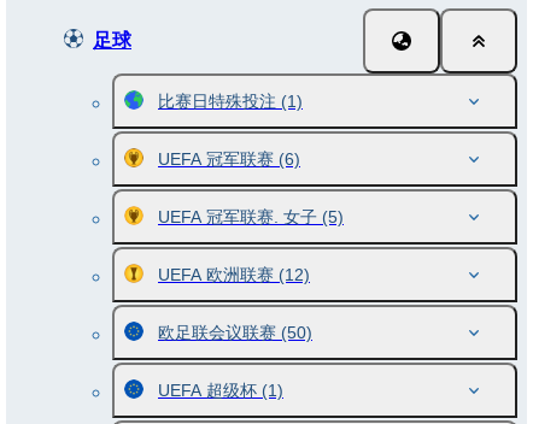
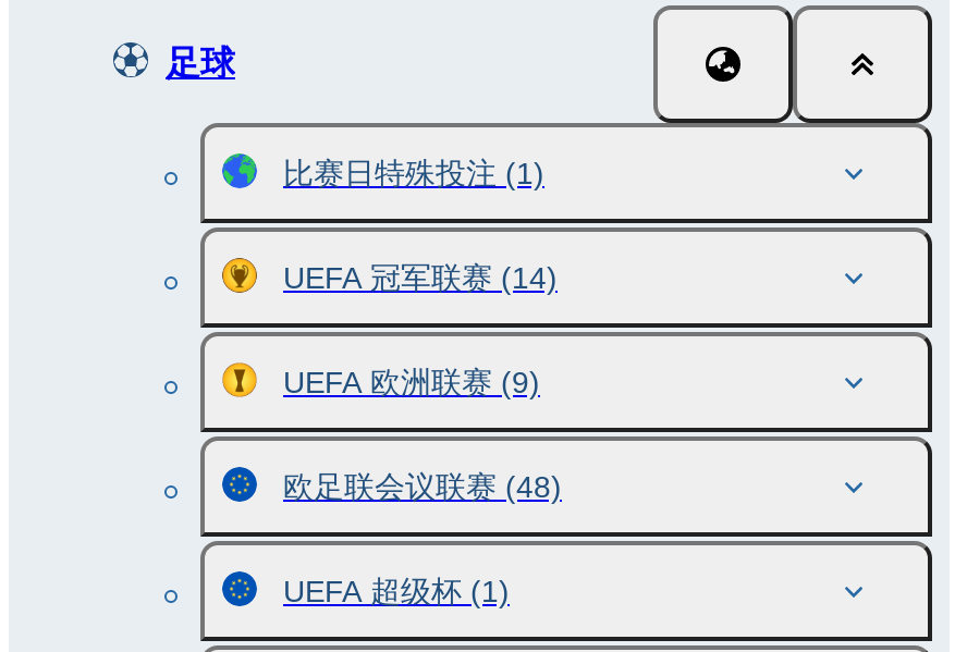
[158,149,344,342] UEFA 冠军联赛(6) | UEFA 冠军联赛. 女子(5) | UEFA 欧洲联赛(12) | 欧足联会议联赛(50) -> [283,260,562,504] UEFA 冠军联赛(14) | UEFA 欧洲联赛(9) | 欧足联会议联赛(48)

